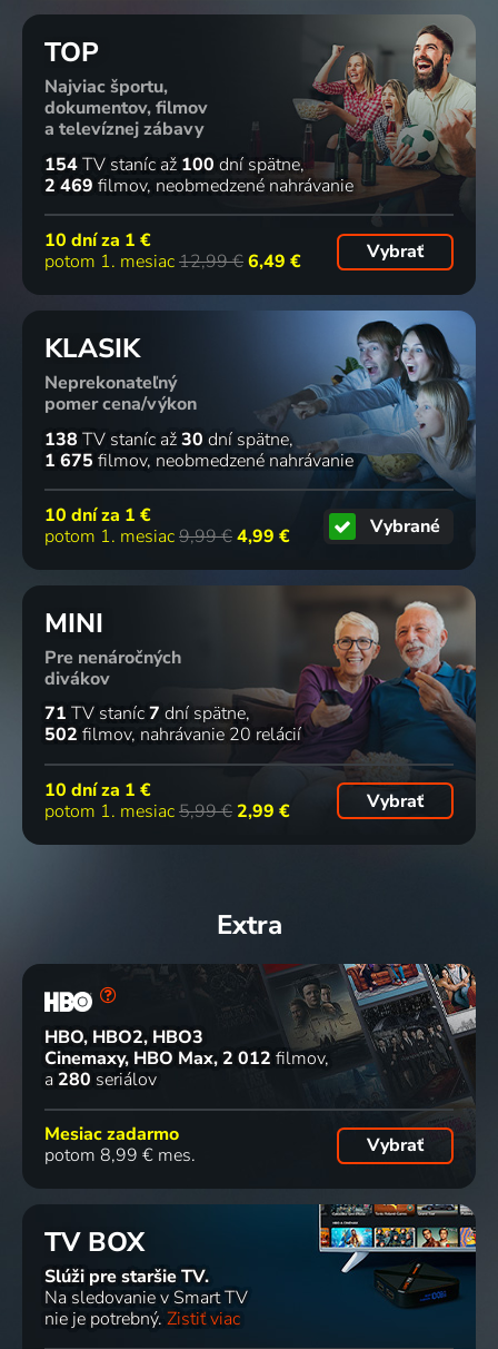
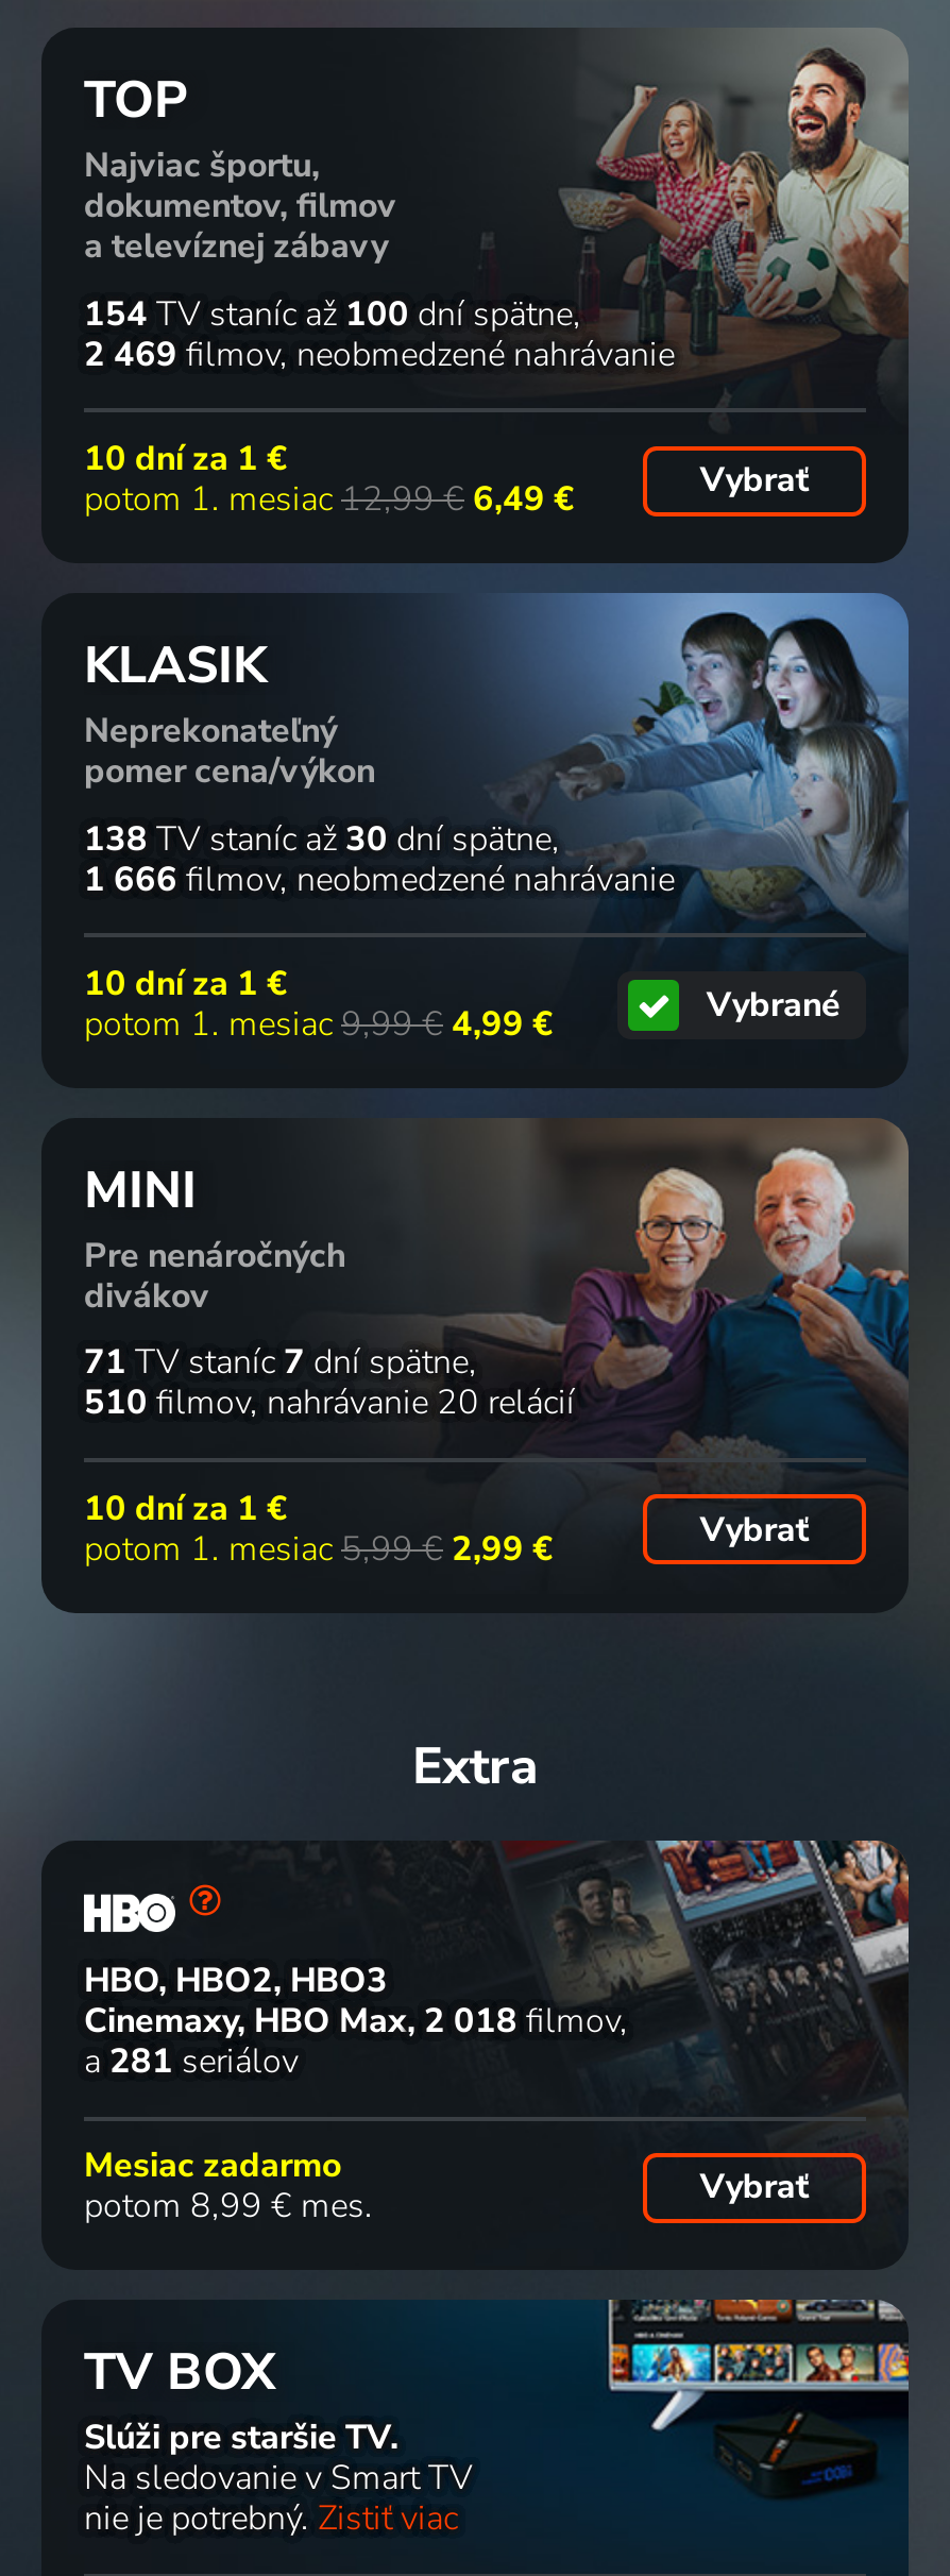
[44,448,353,473] 1 675 filmov neobmedzené nahrávanie -> [84,856,675,902] 1 666 filmov neobmedzené nahrávanie
[44,723,301,747] 502 filmov nahrávanie 20 relácií -> [84,1380,575,1427] 510 filmov nahrávanie 20 relácií
[44,1046,325,1071] Cinemaxy, HBO Max 2 012 filmov -> [84,1998,620,2045] Cinemaxy, HBO Max 2 018 filmov
[44,1067,157,1092] a 280 seriálov -> [84,2038,299,2085] a 281 seriálov

